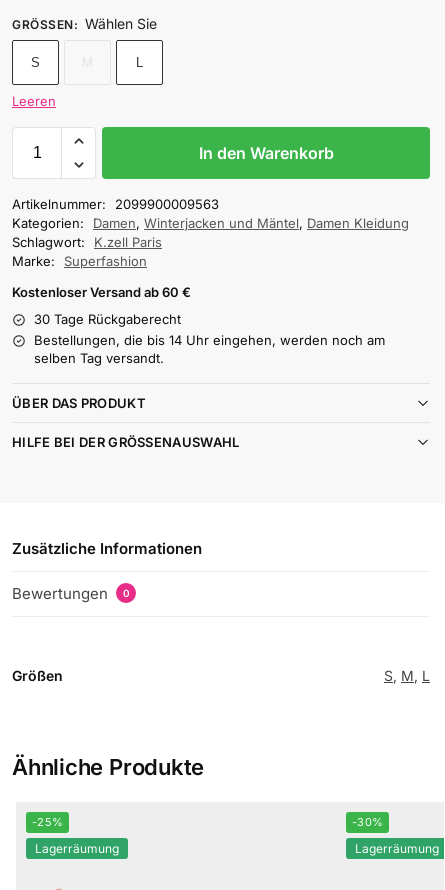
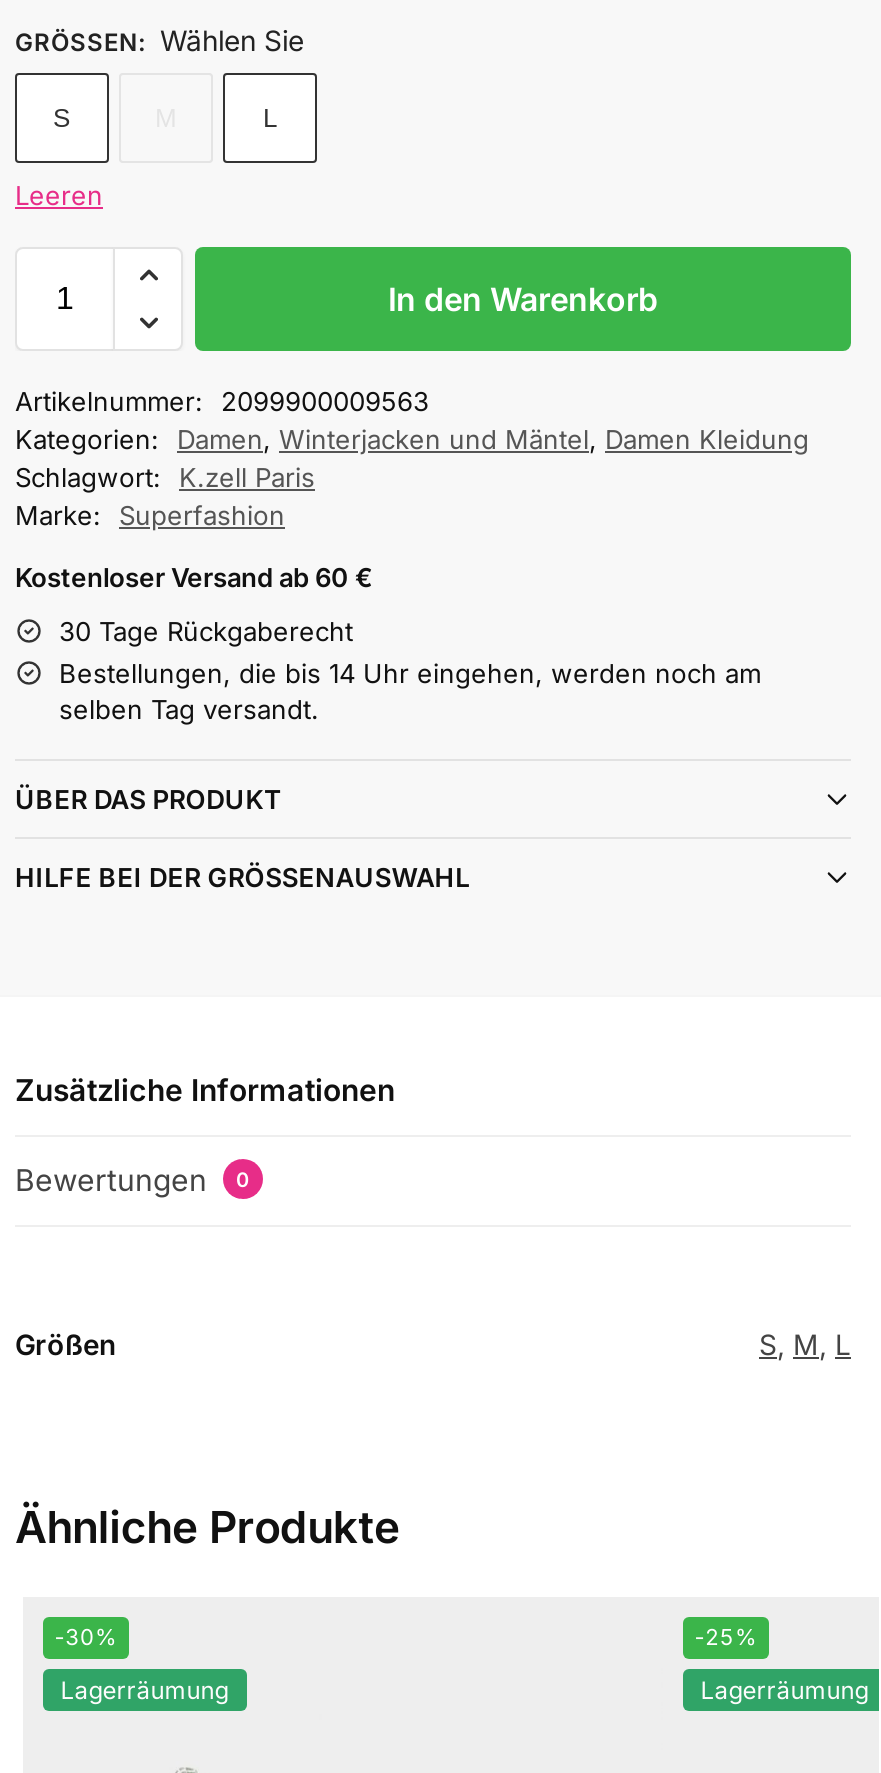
[32,815,63,829] -25% -> [55,1624,118,1652] -30%
[352,815,383,829] -30% -> [695,1624,758,1652] -25%

